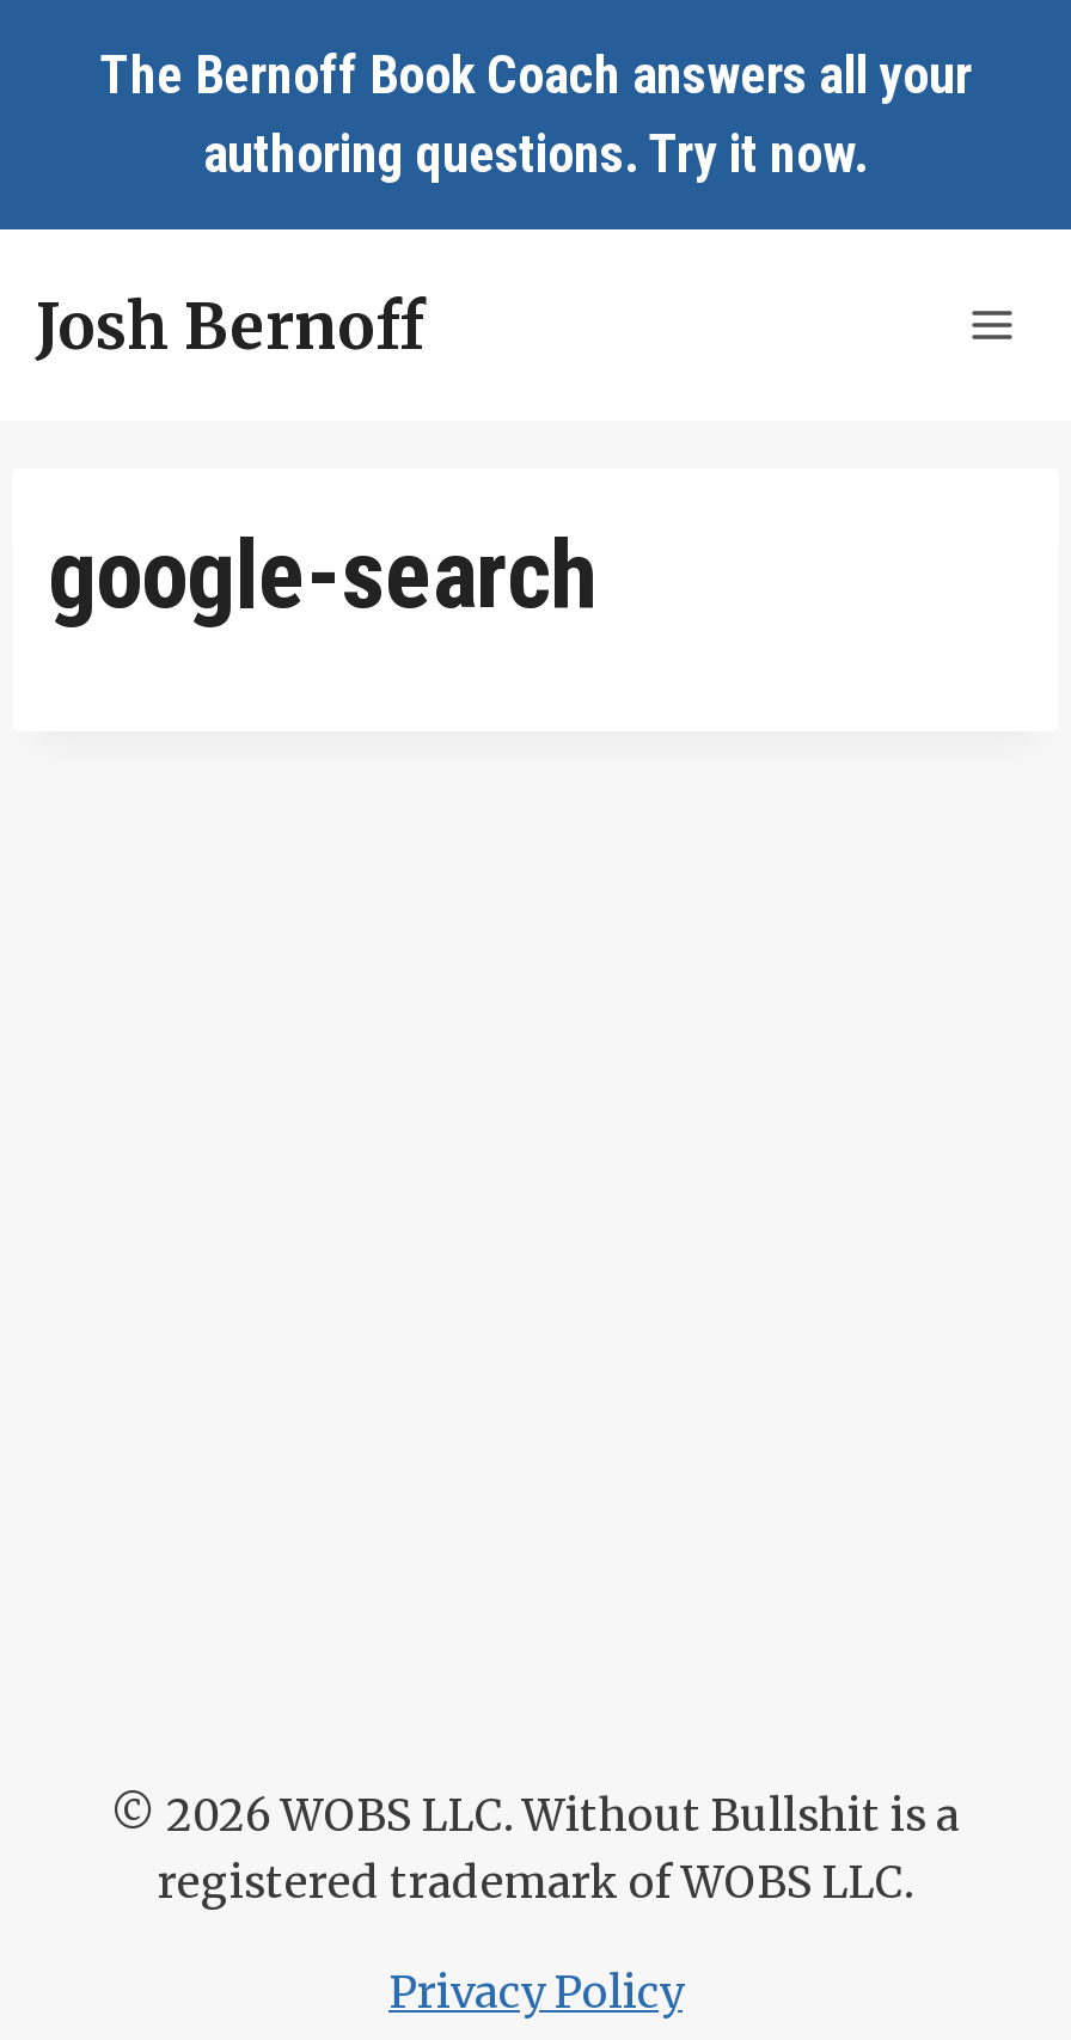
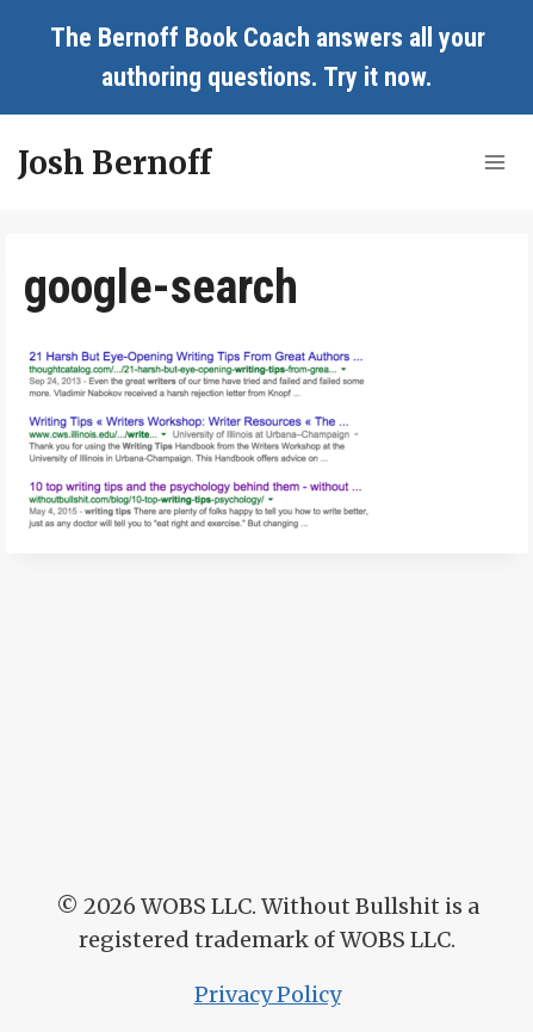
none -> [29,351,364,397] [image]
none -> [29,415,357,463] [image]
none -> [29,481,366,529] [image]

